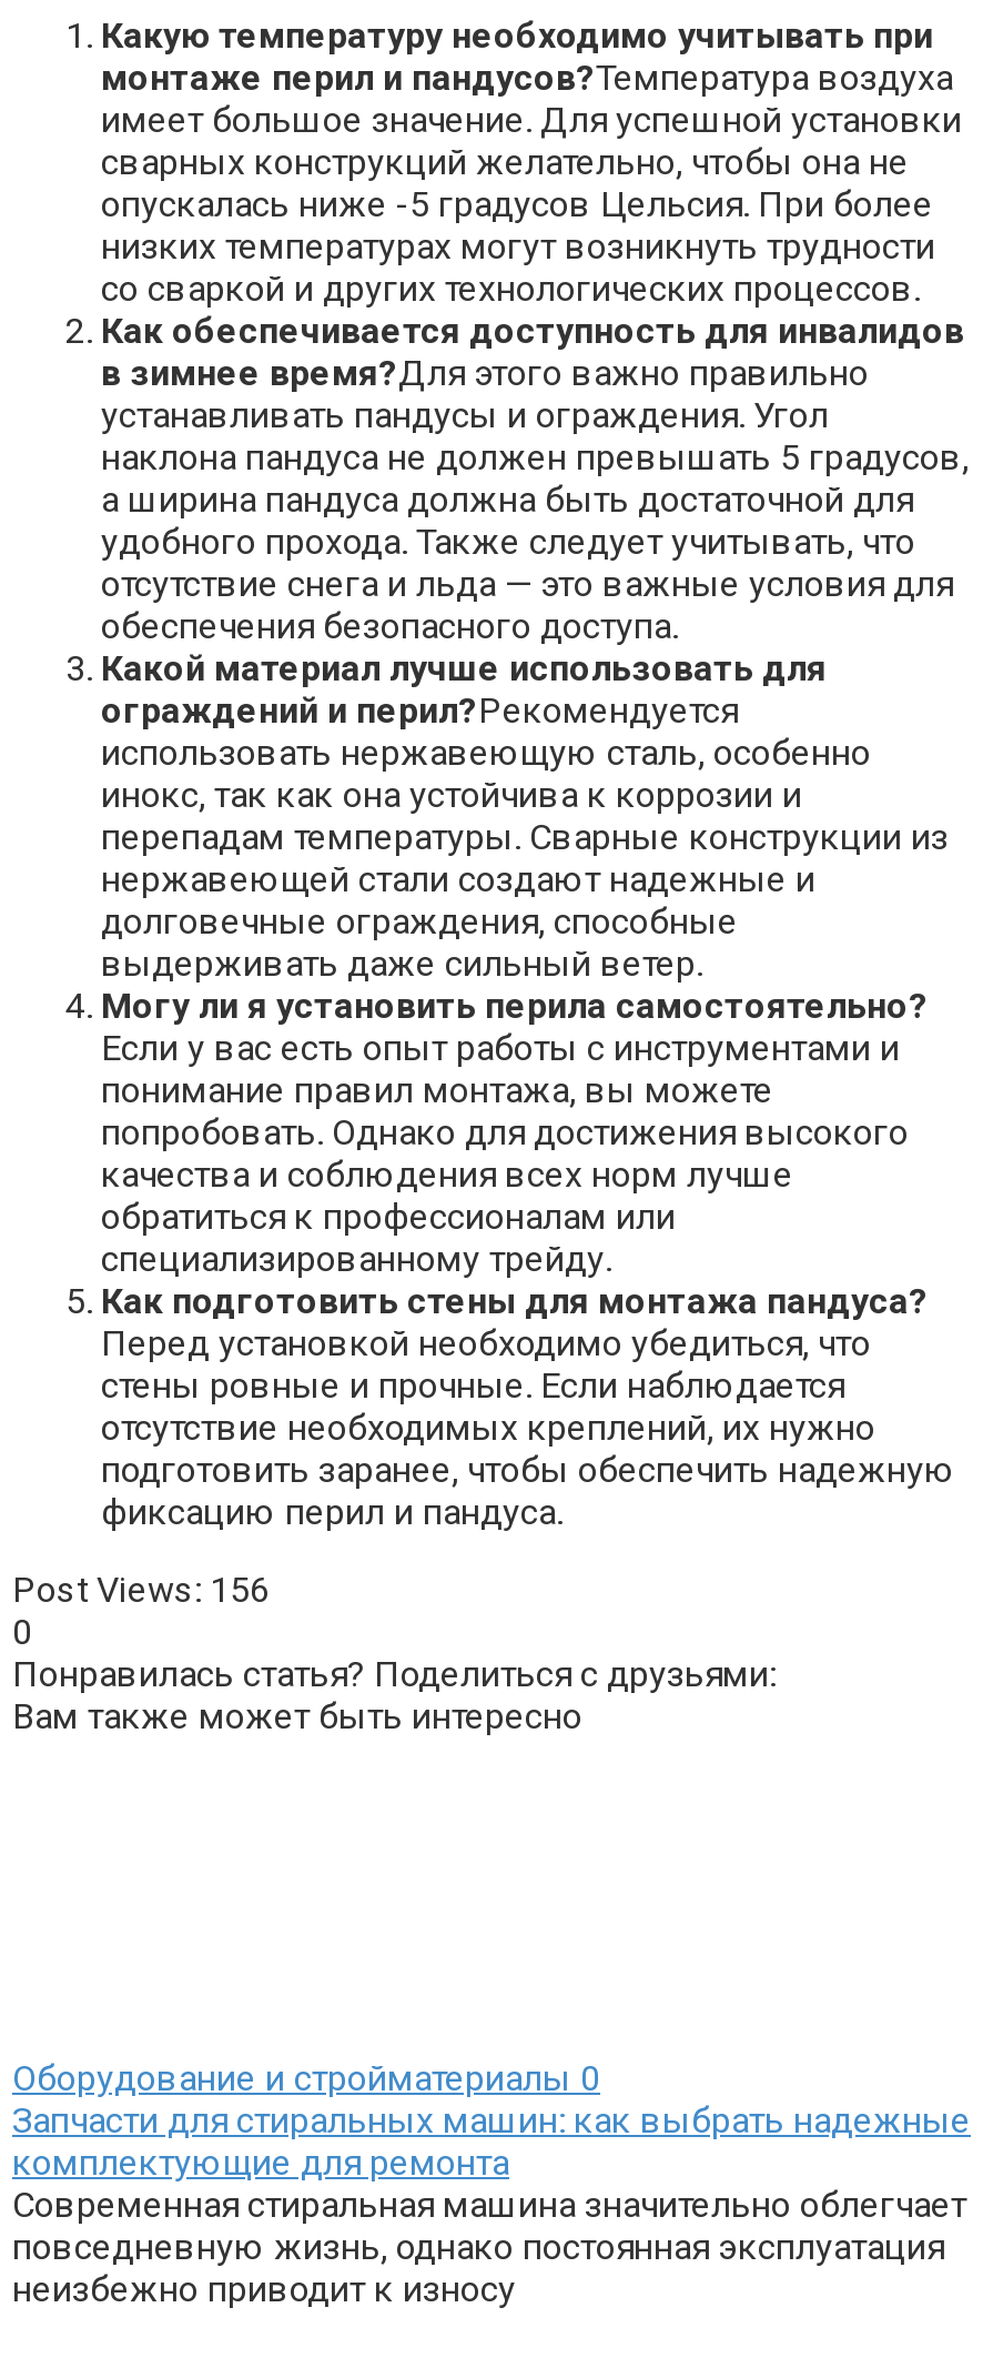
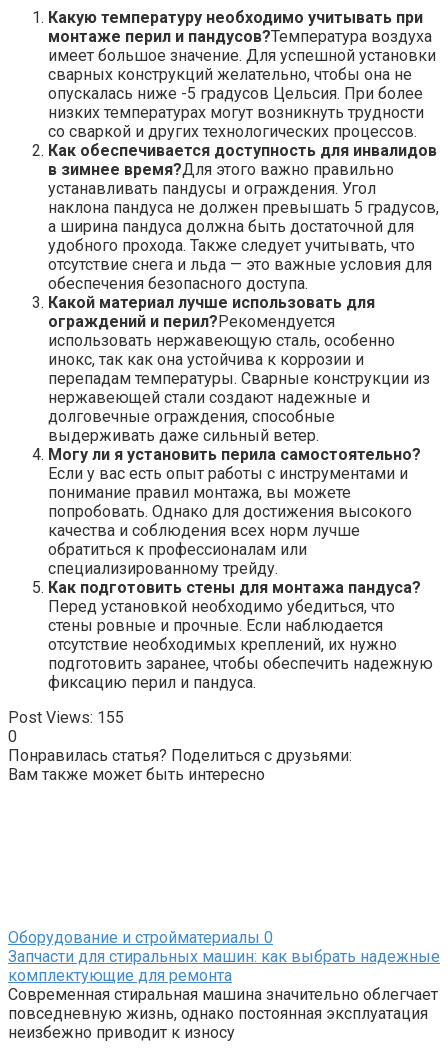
[12,1568,270,1610] Post Views: 156 -> [8,708,124,727] Post Views: 155

